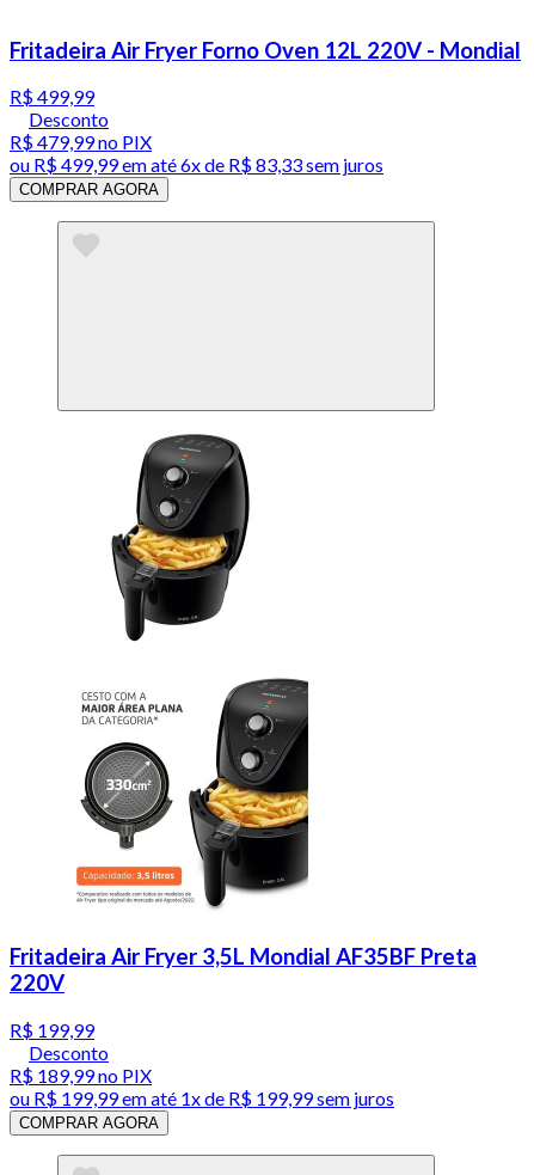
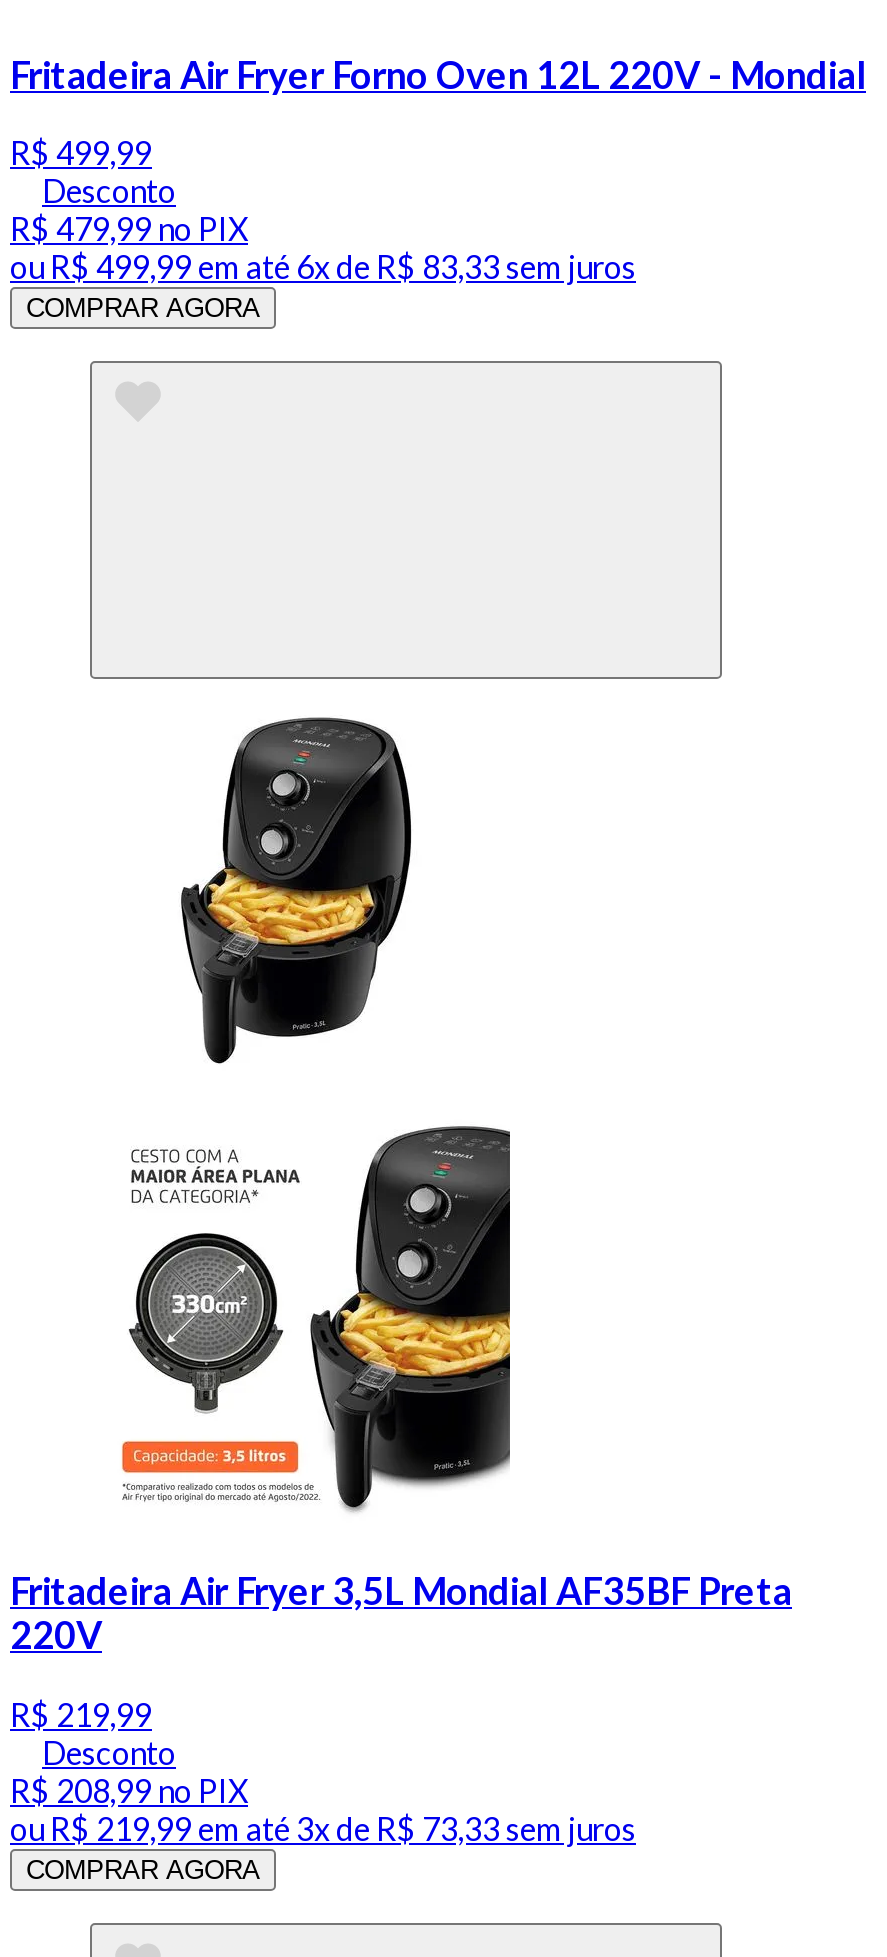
[10,1018,94,1041] R$ 199,99 -> [10,1695,152,1733] R$ 219,99
[10,1064,152,1086] R$ 189,99no PIX -> [10,1771,248,1809] R$ 208,99no PIX
[10,1086,394,1109] ouR$ 199,99em até 1x de R$ 199,99 sem juros -> [10,1809,636,1847] ouR$ 219,99em até 3x de R$ 73,33 sem juros

